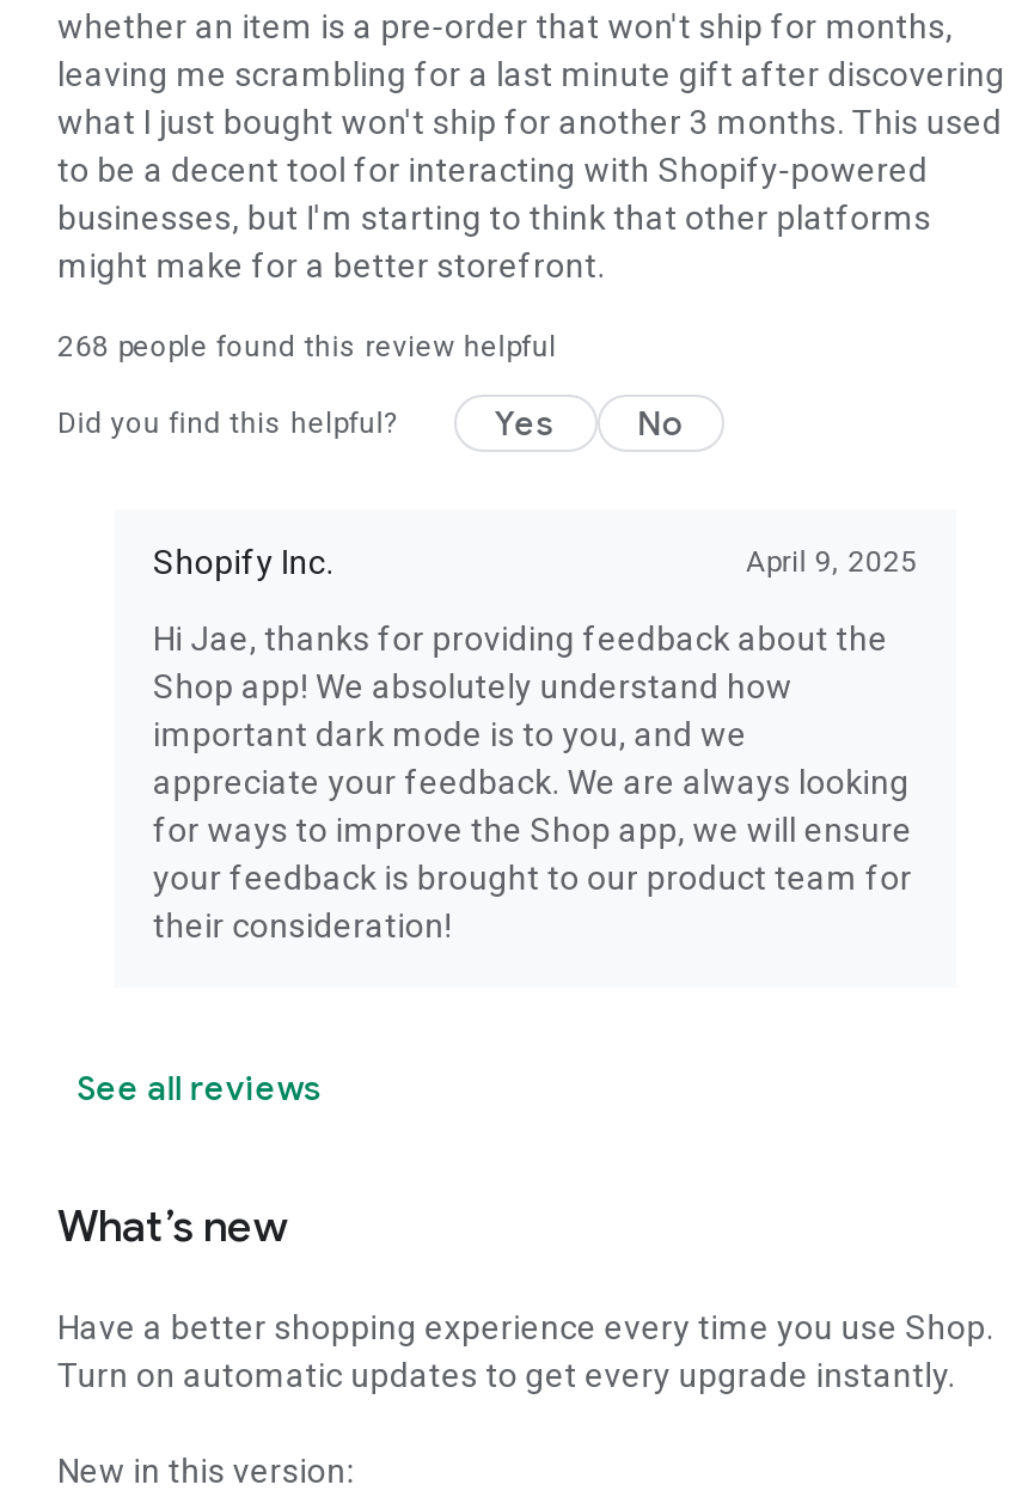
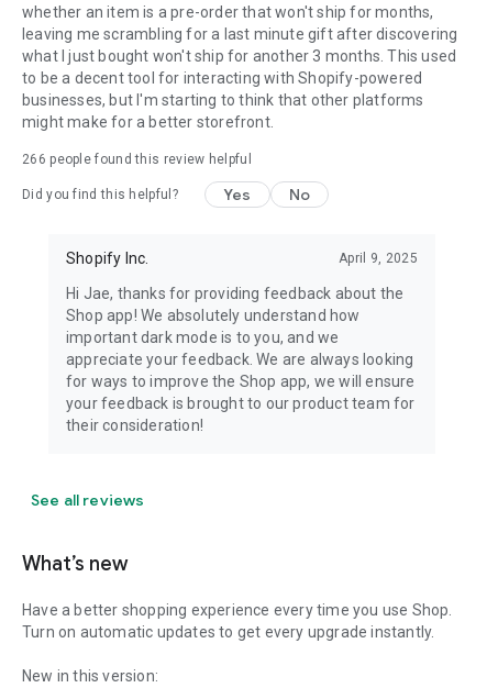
[57,330,557,363] 268 people found this review helpful -> [22,152,252,167] 266 people found this review helpful

